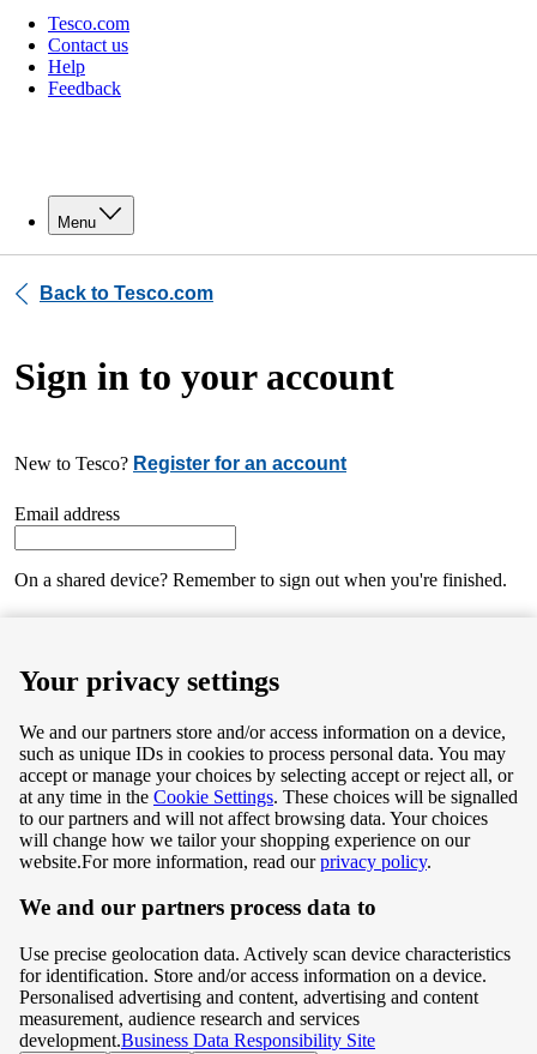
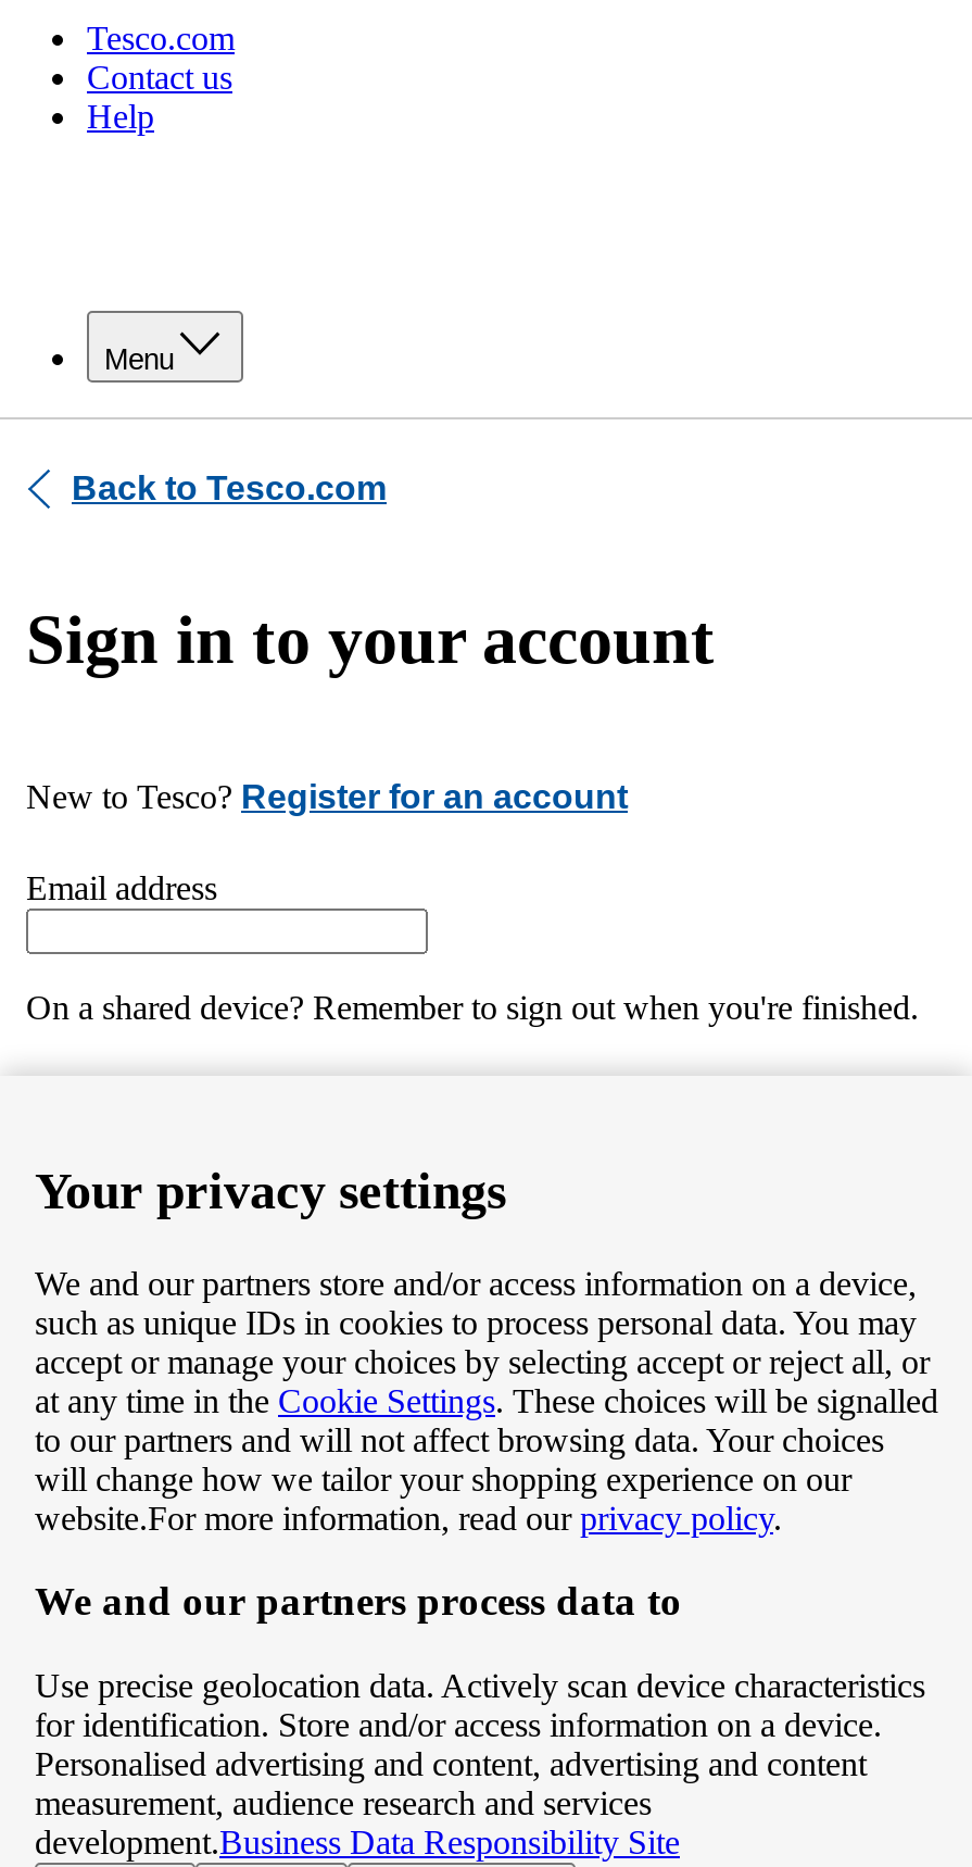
[48,78,121,98] Feedback -> none

